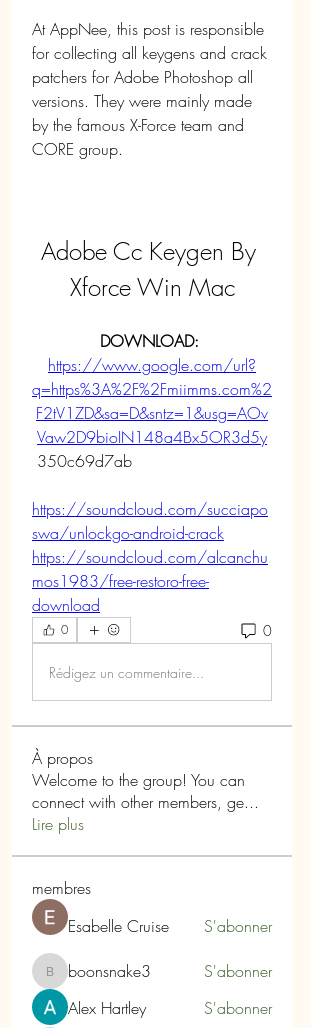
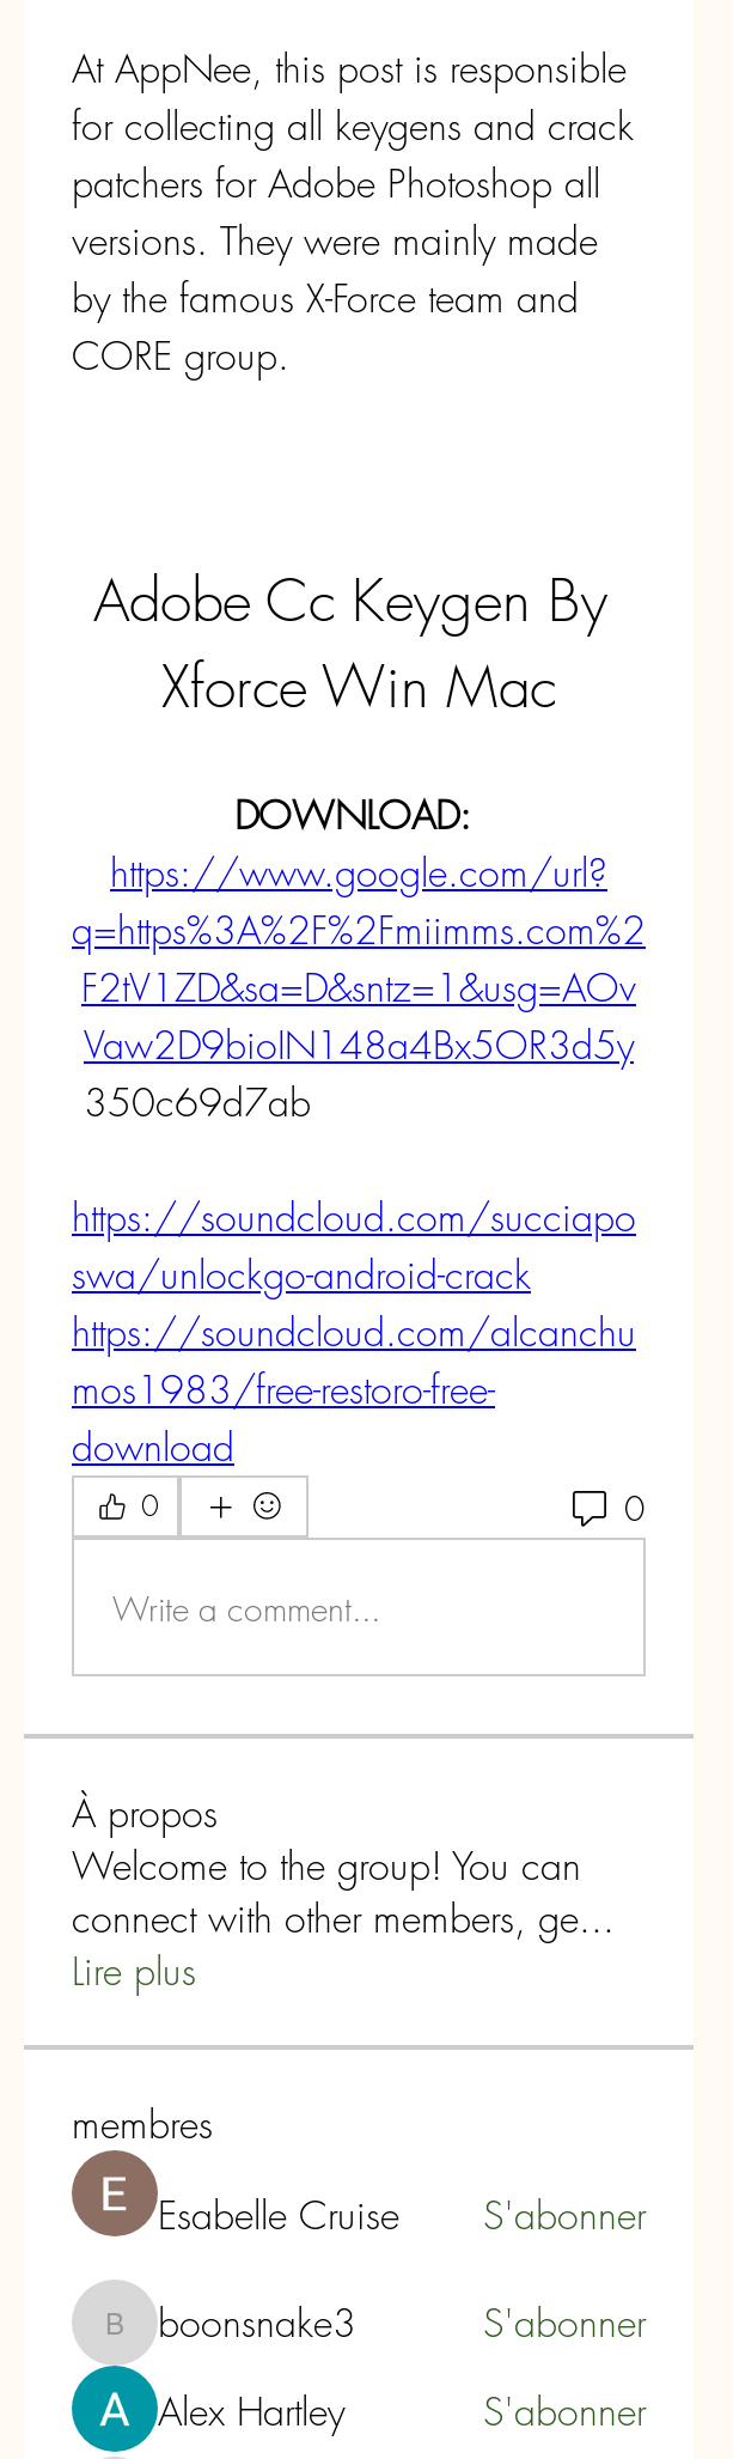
[49,662,204,681] Rédigez un commentaire... -> [112,1584,380,1630] Write a comment...

